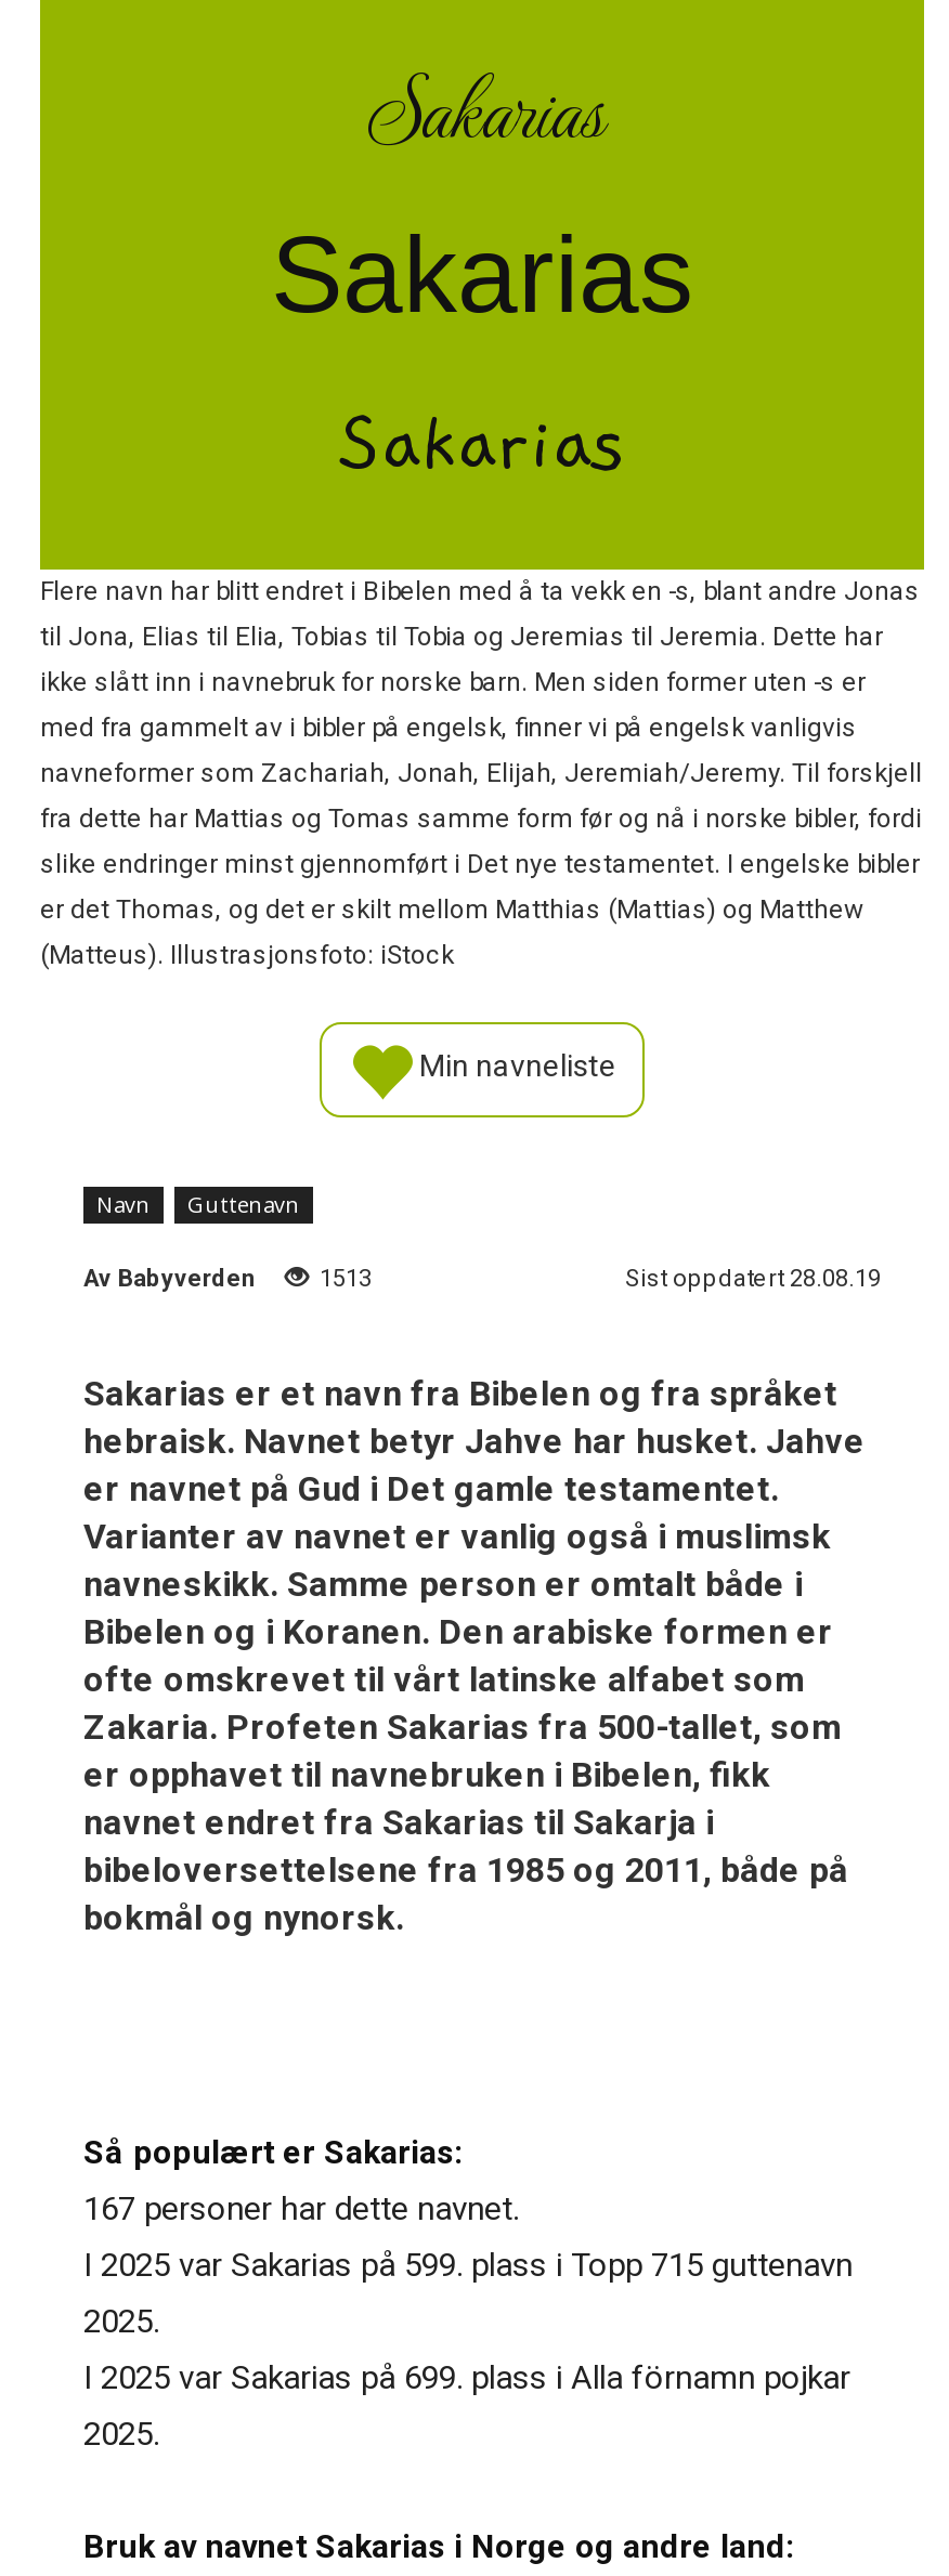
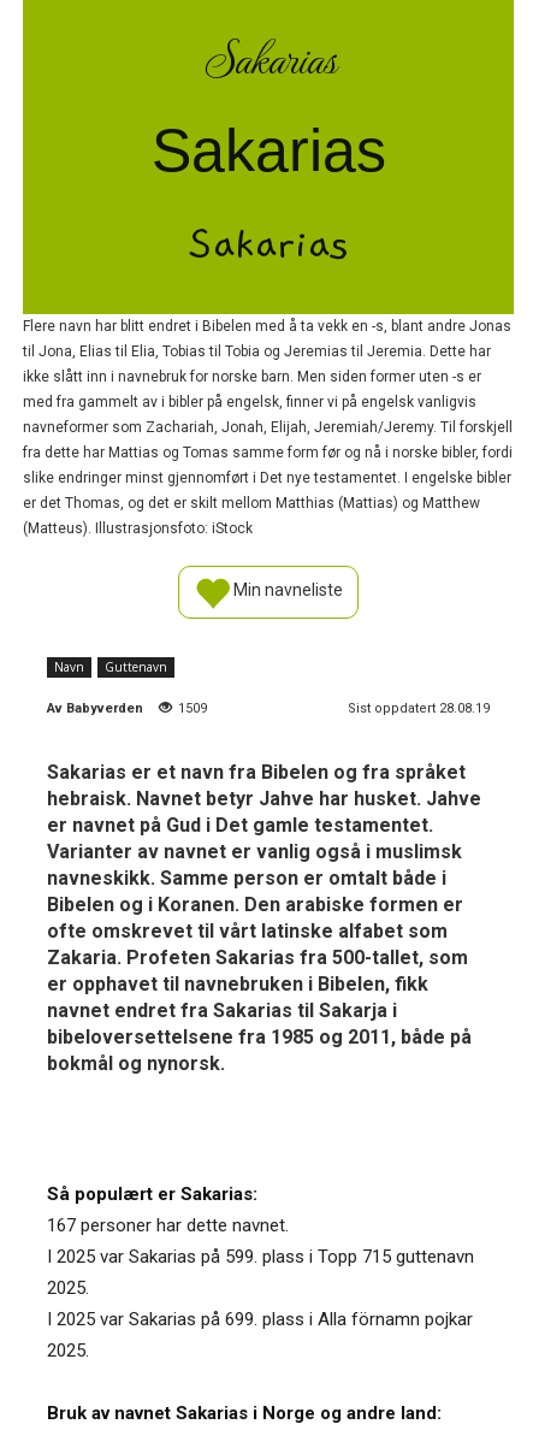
[320,1264,372,1292] 1513 -> [178,700,207,716] 1509

